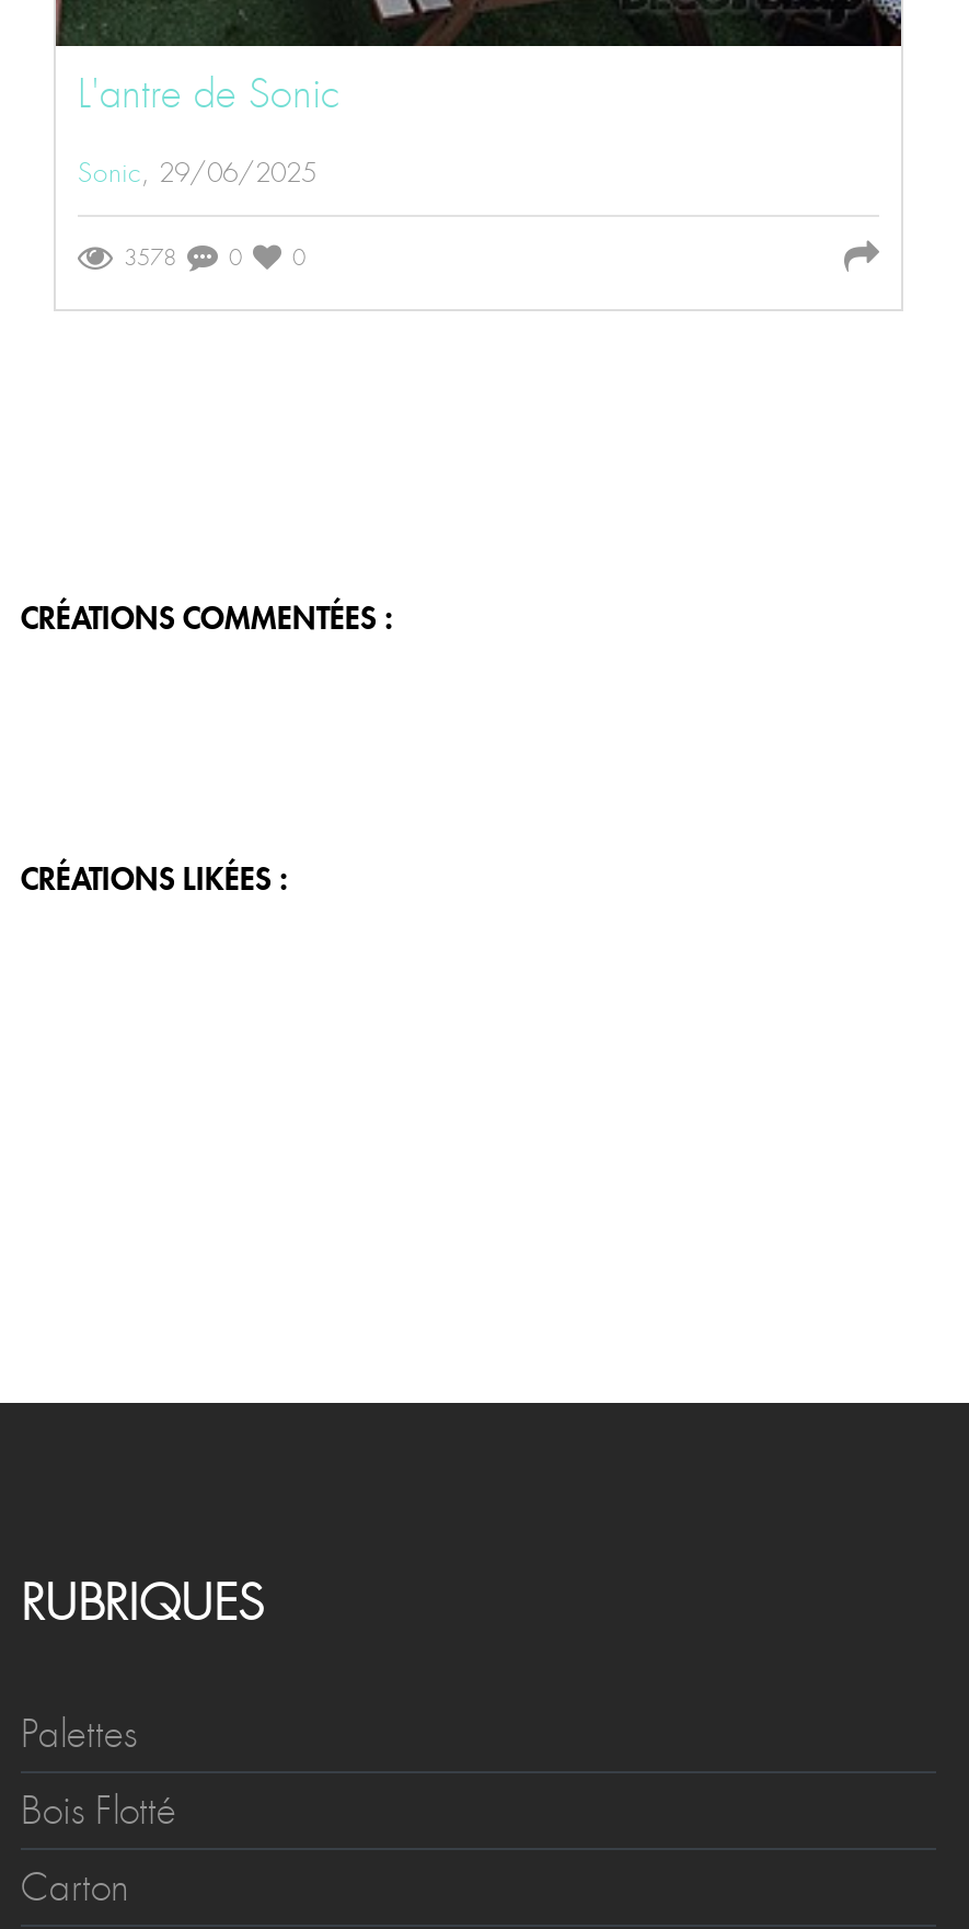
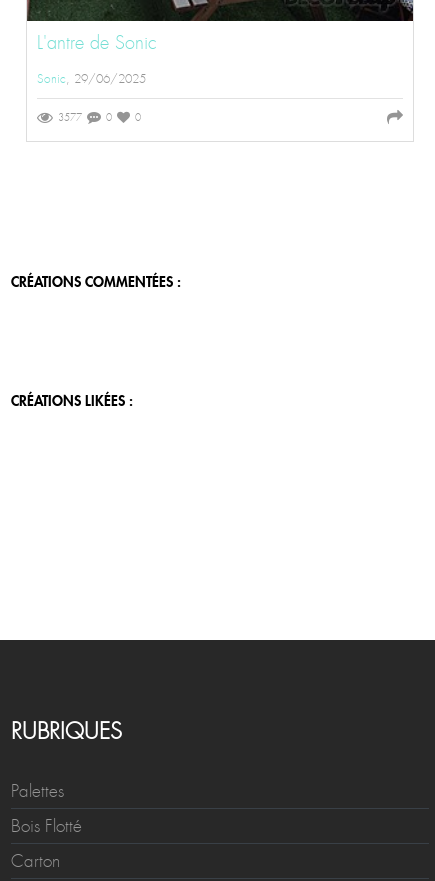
[124,242,305,271] 3578 0 0 -> [58,110,141,123] 3577 0 0

